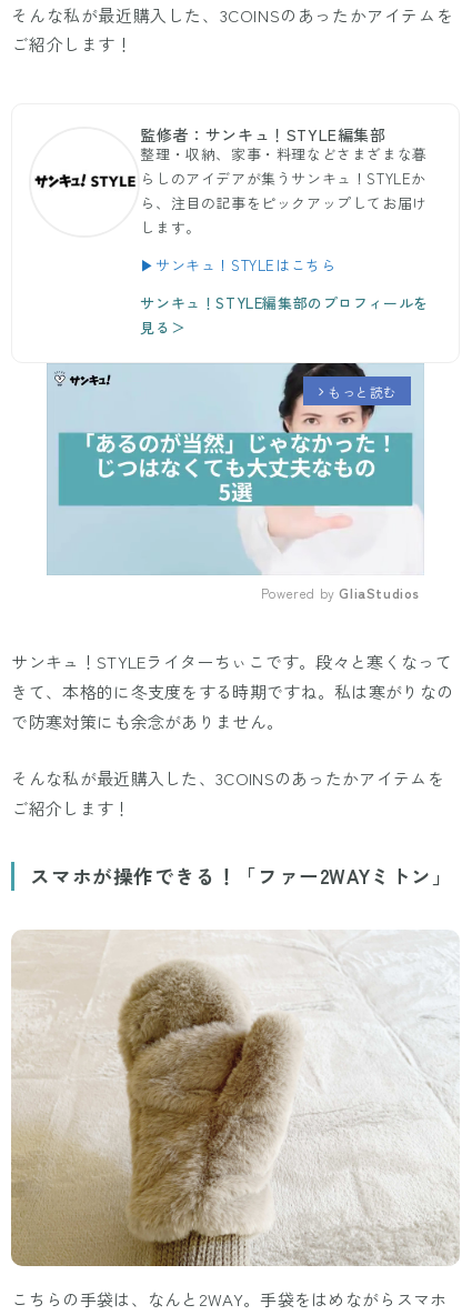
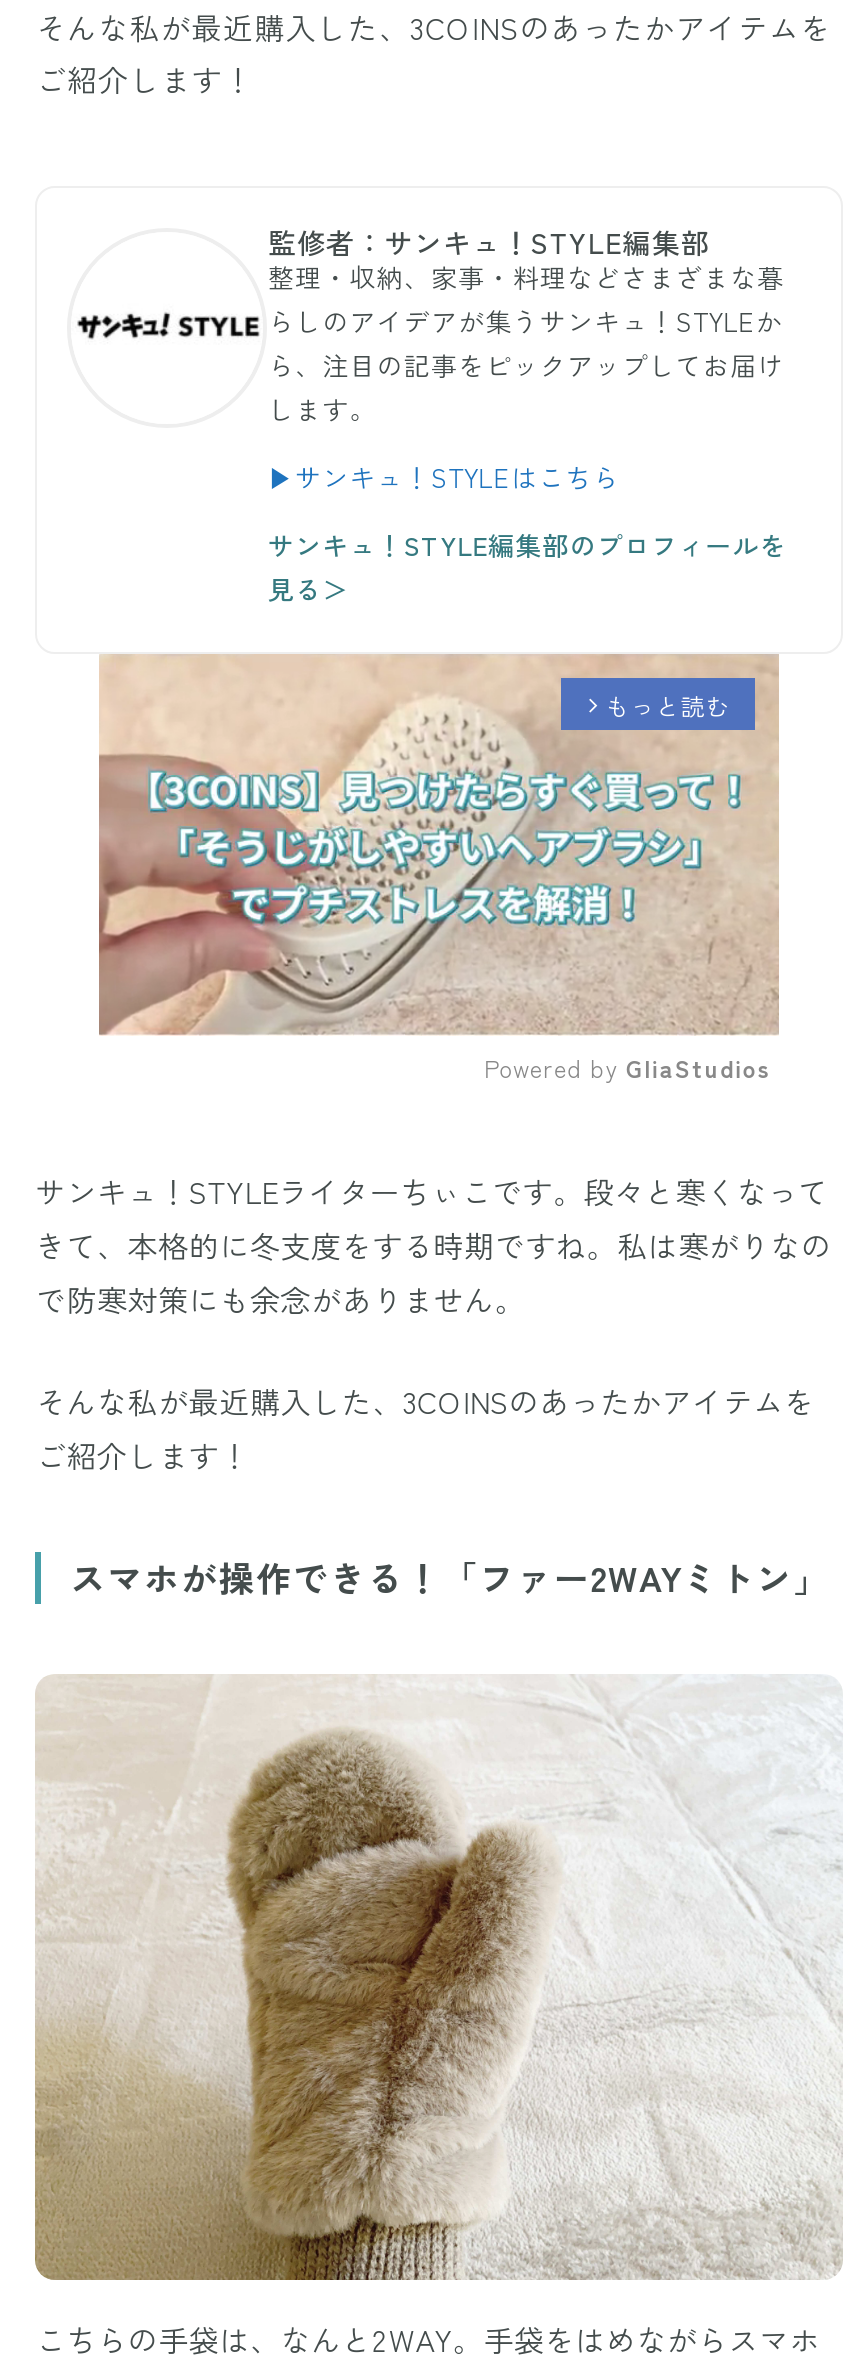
[47,362,424,575] [image] -> [97,654,779,1036] [image]

